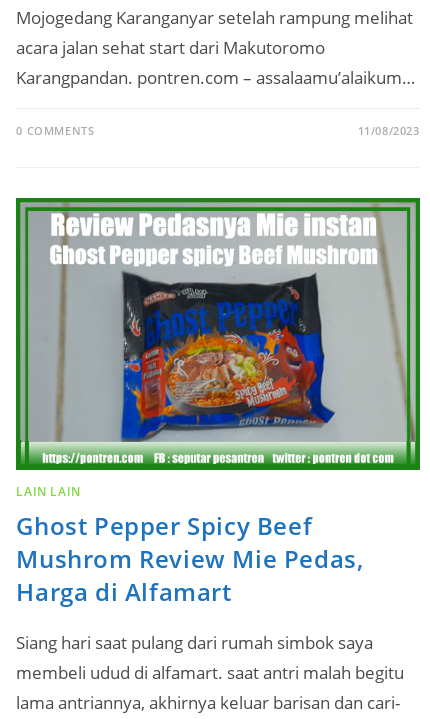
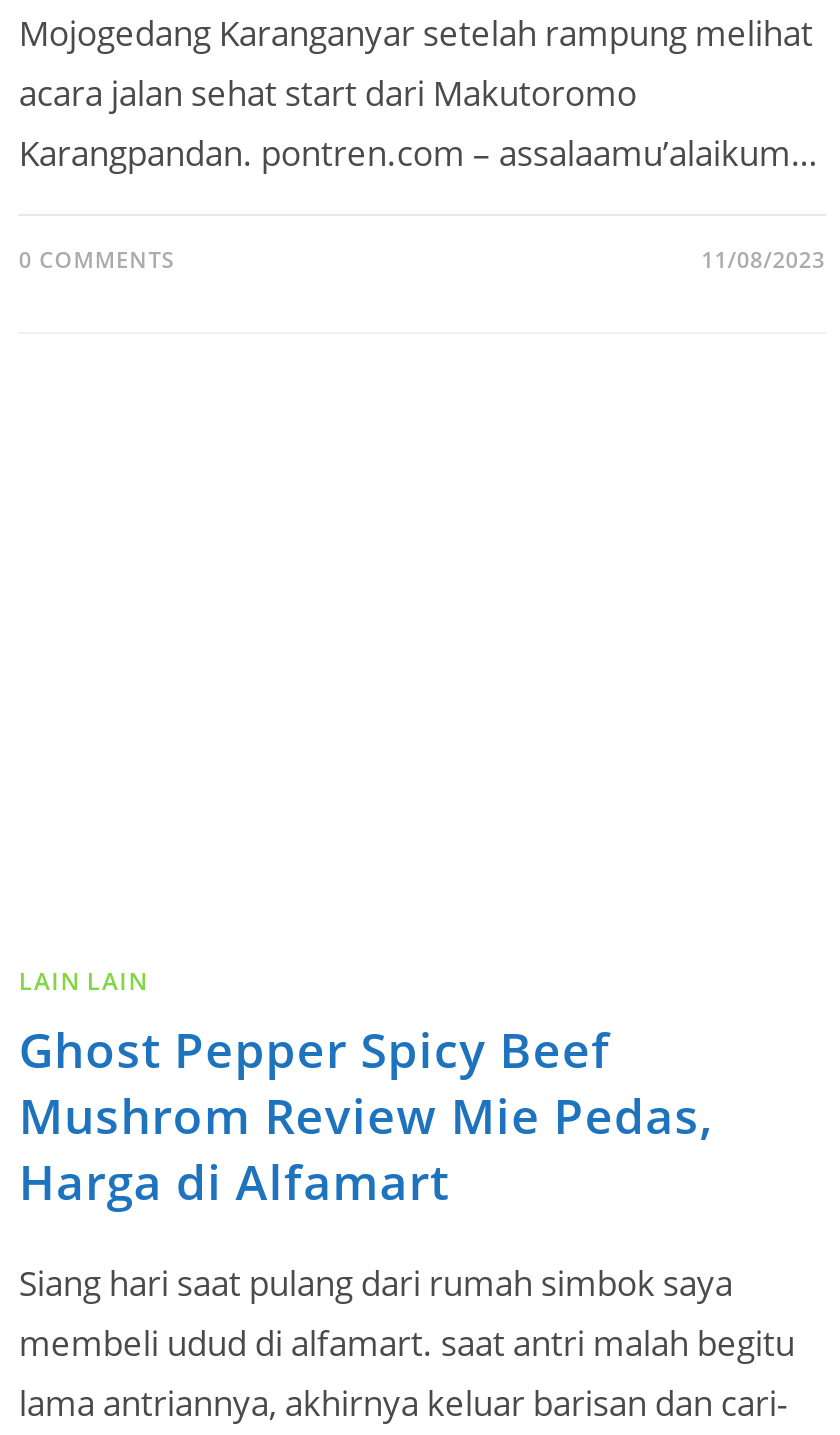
[15,197,421,471] [image] -> none

